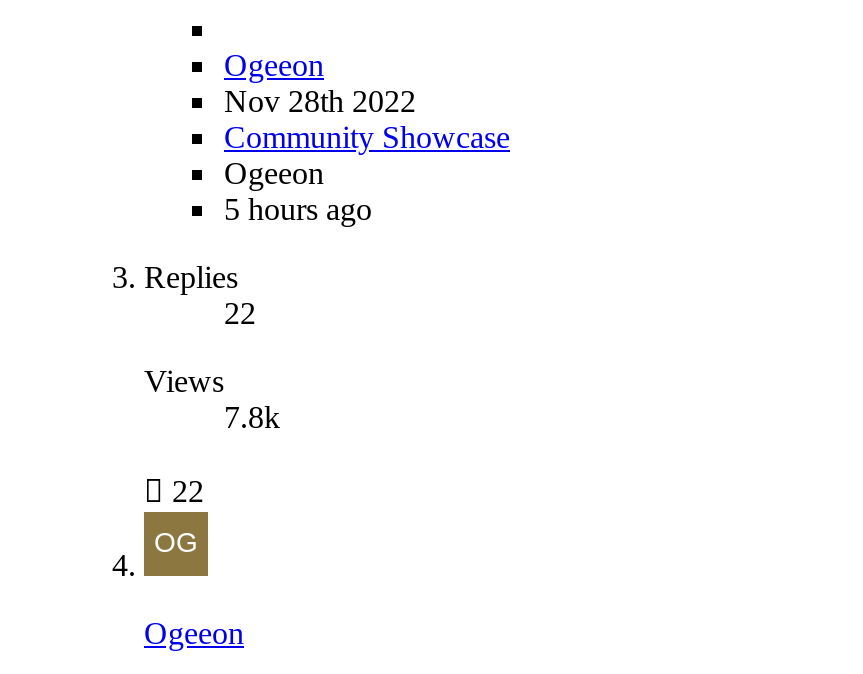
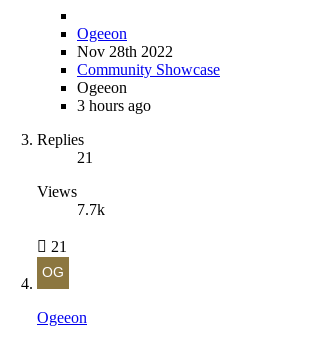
[224,191,372,225] 5 hours ago -> [77,97,151,114] 3 hours ago
[224,295,256,329] 22 -> [77,149,93,166] 21
[224,399,280,433] 7.8k -> [77,201,105,218] 7.7k
[164,473,204,507] 22 -> [47,238,67,255] 21

